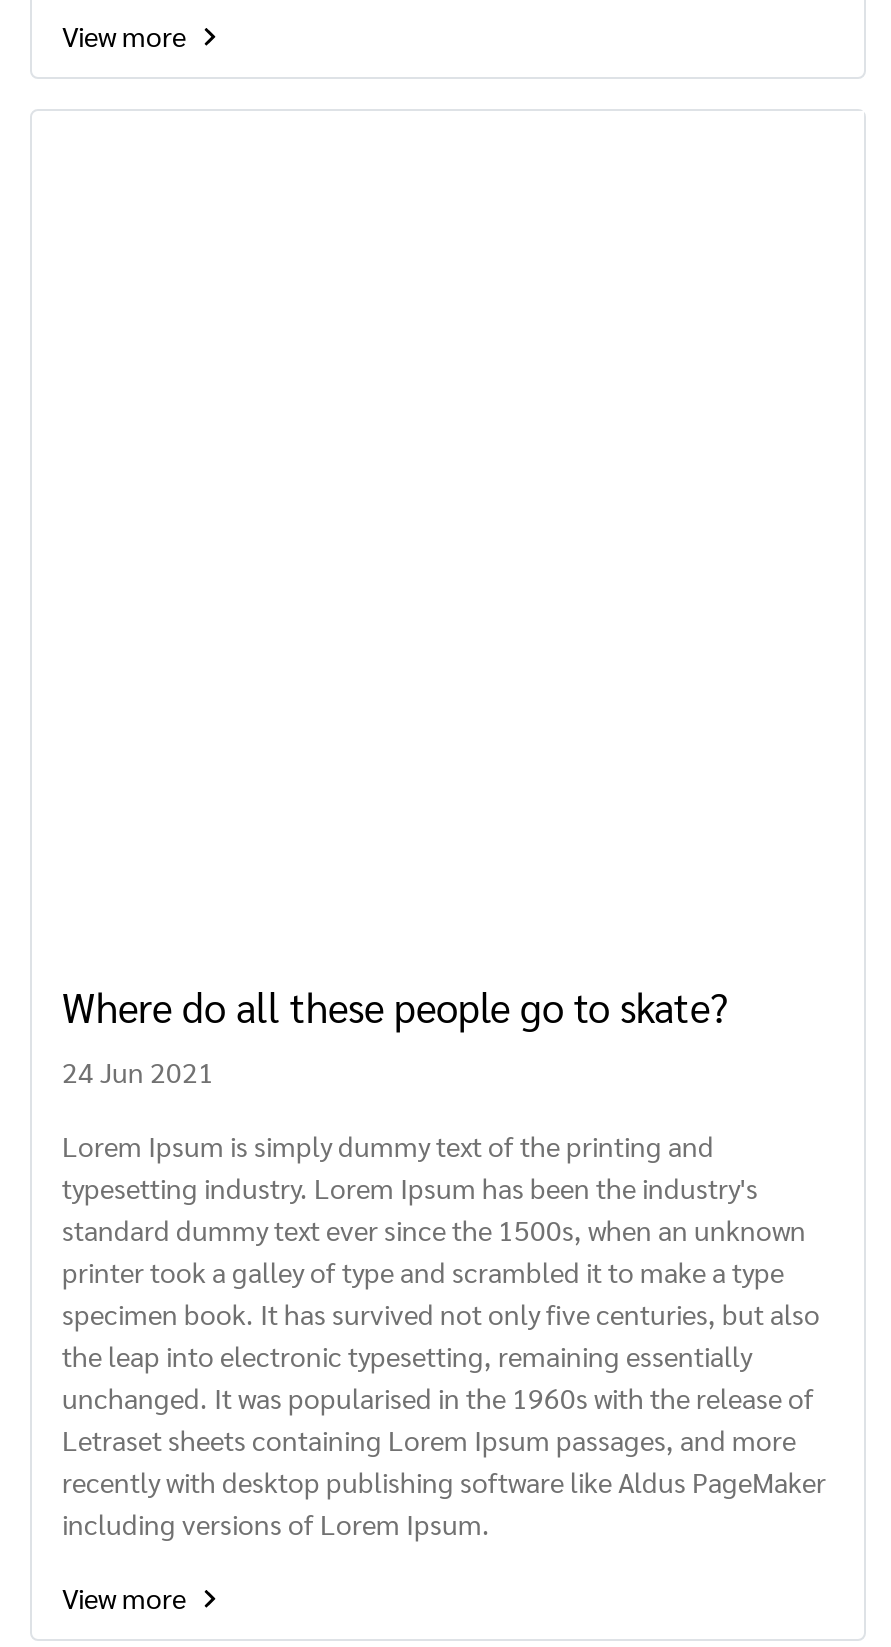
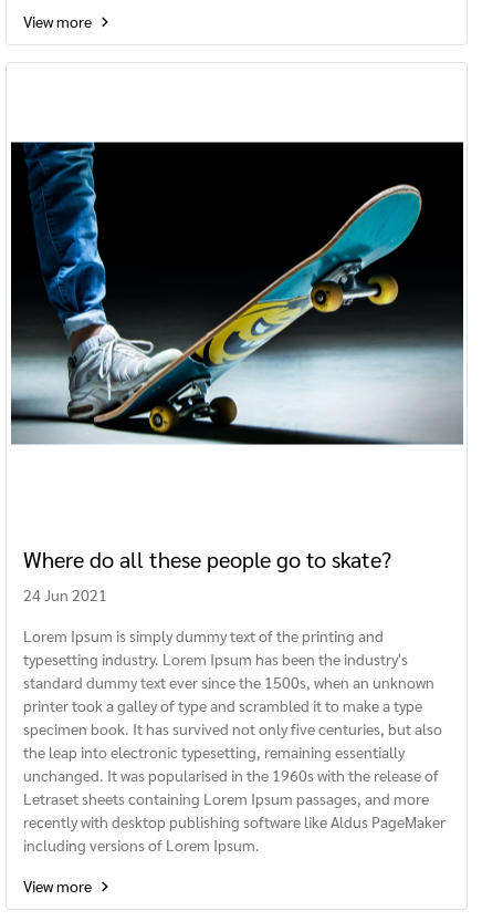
none -> [10,141,464,446] [image]

